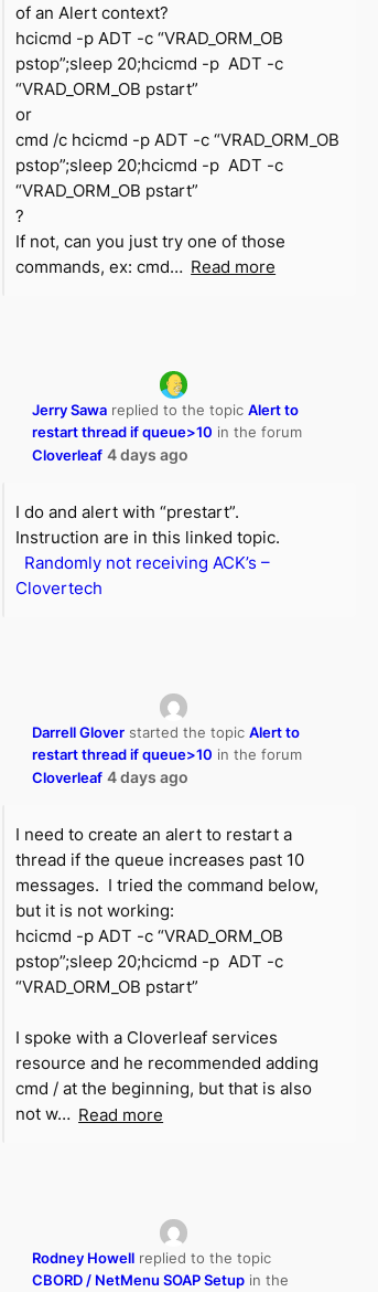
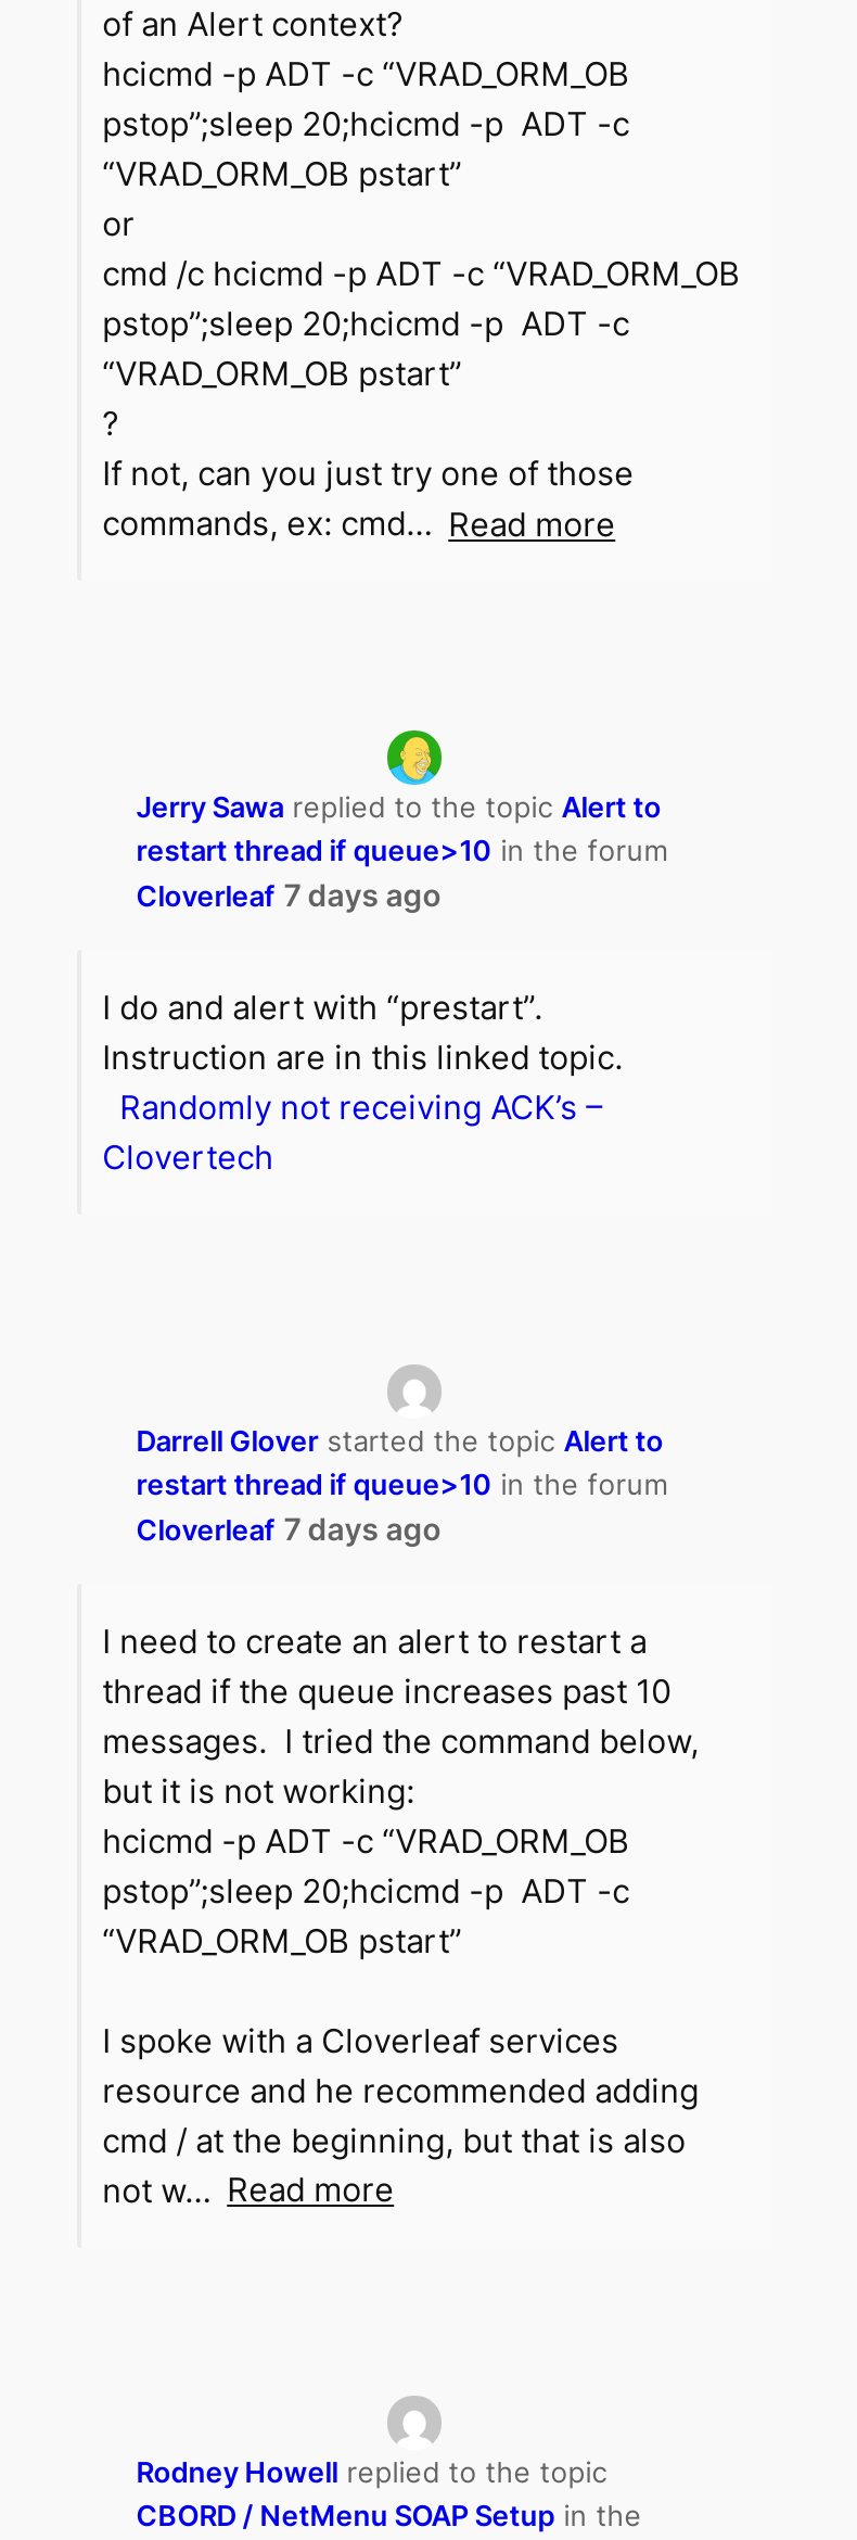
[32,445,189,464] Cloverleaf 4 days ago -> [136,876,442,912] Cloverleaf 7 days ago
[32,768,189,786] Cloverleaf 4 days ago -> [136,1509,442,1546] Cloverleaf 7 days ago

